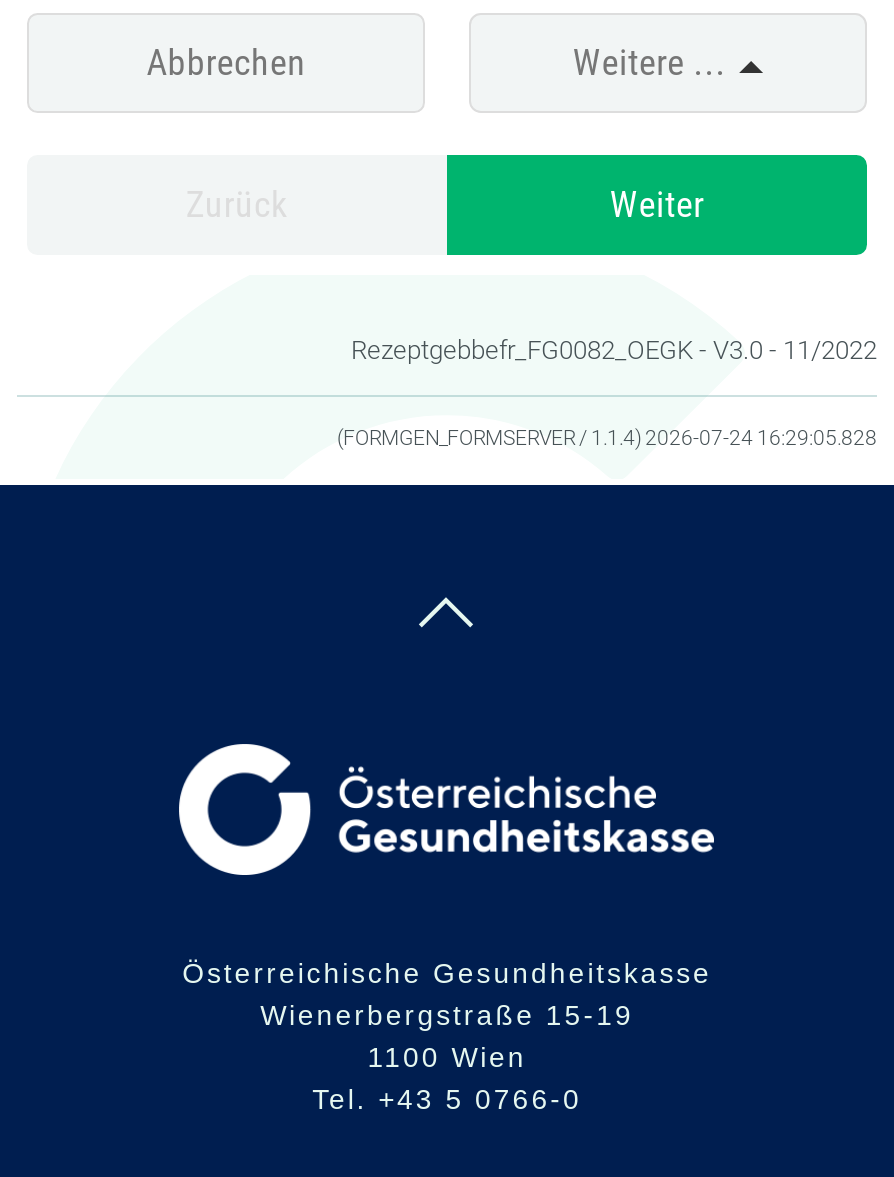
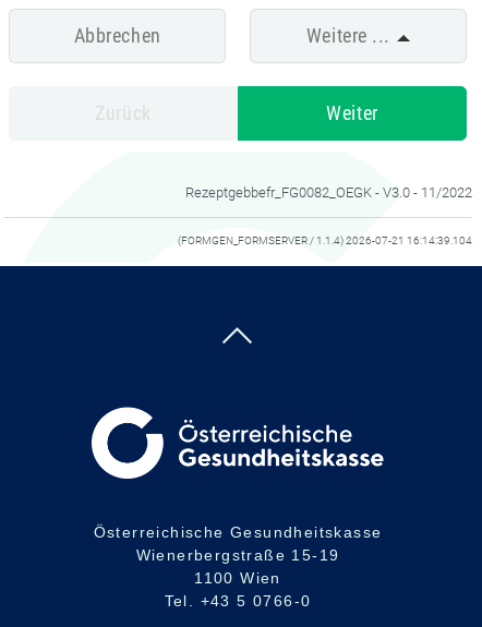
[337,426,877,452] (FORMGEN_FORMSERVER / 1.1.4) 2026-07-24 16:29:05.828 -> [178,234,472,248] (FORMGEN_FORMSERVER / 1.1.4) 2026-07-21 16:14:39.104

